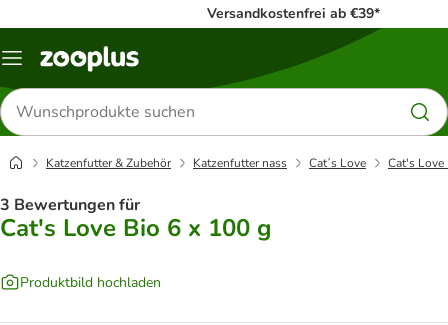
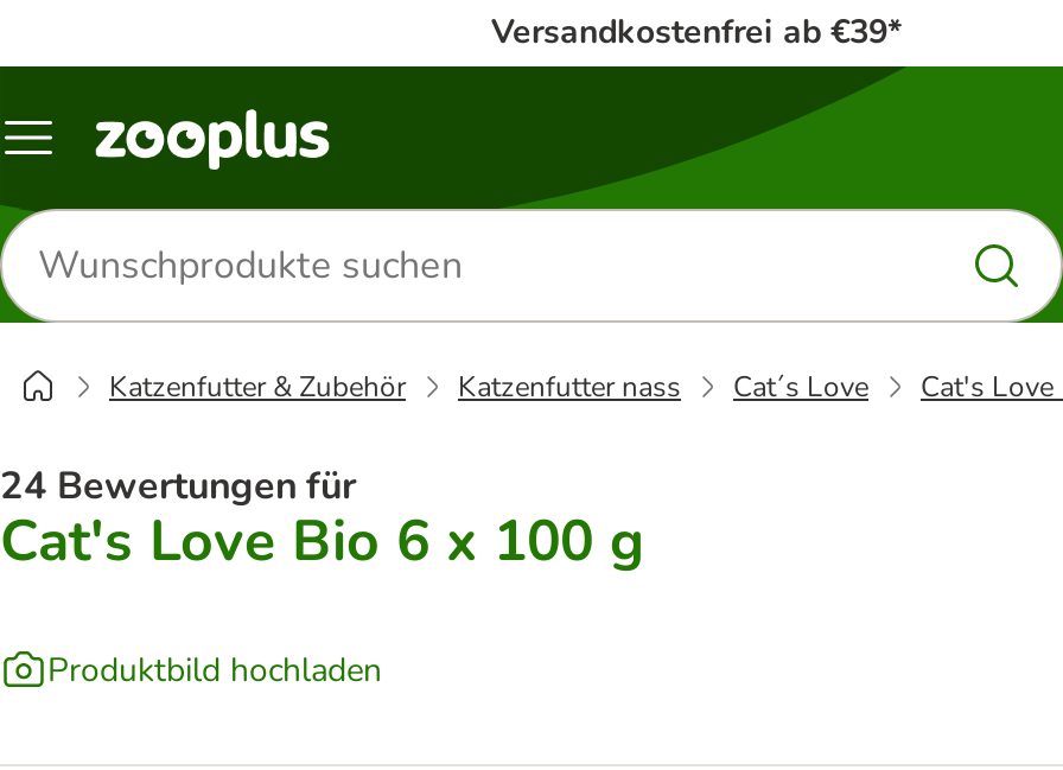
[0,194,140,216] 3 Bewertungen für -> [0,460,356,513] 24 Bewertungen für

